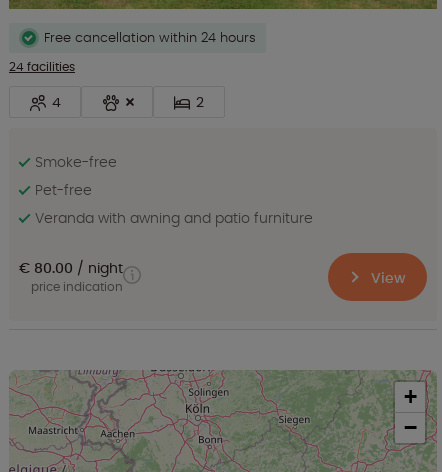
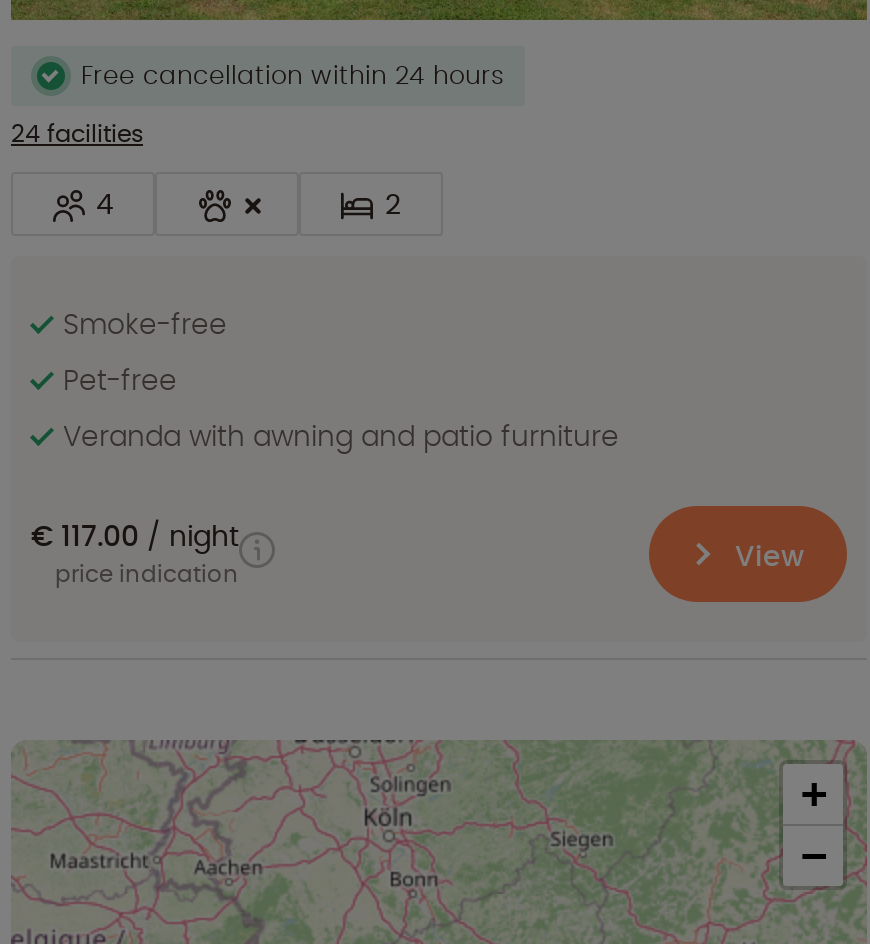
[19,258,123,278] € 80.00 night -> [31,515,239,555] € 117.00 night

